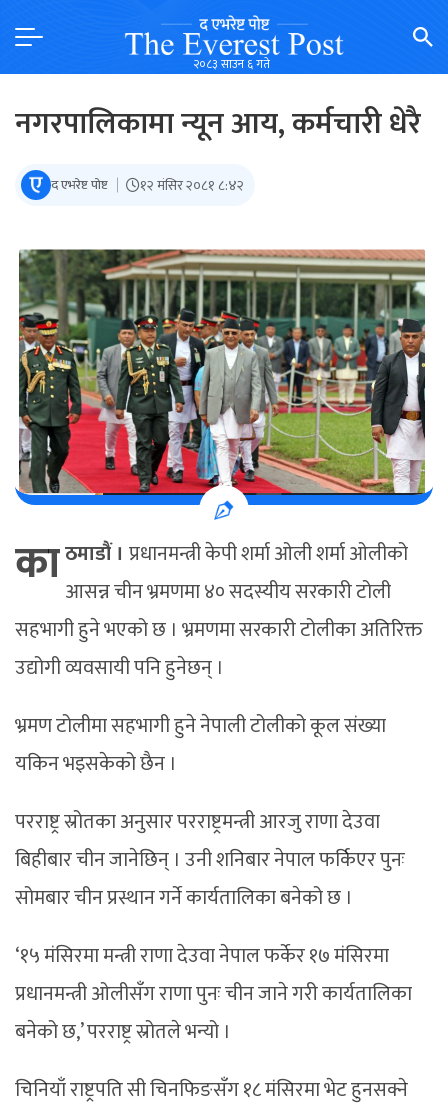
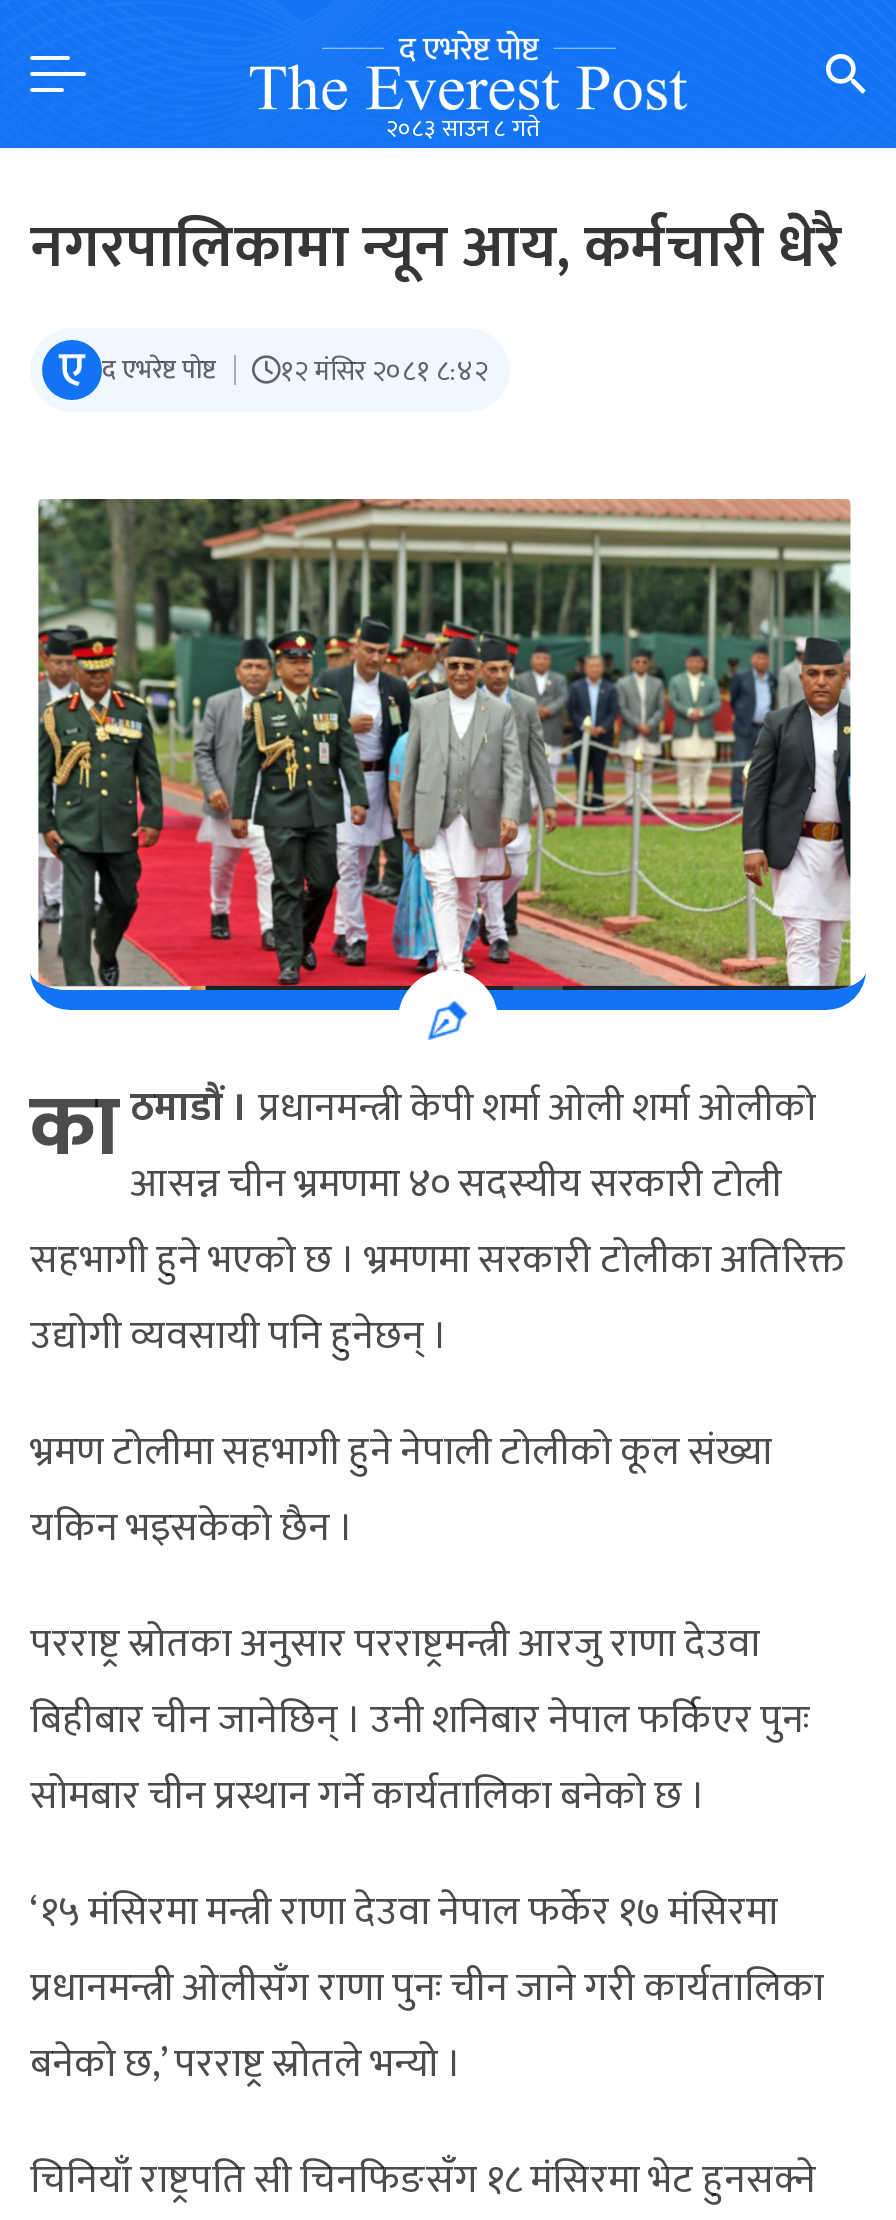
[193,54,270,74] २०८३ साउन ६ गते -> [386,108,540,148] २०८३ साउन ८ गते

